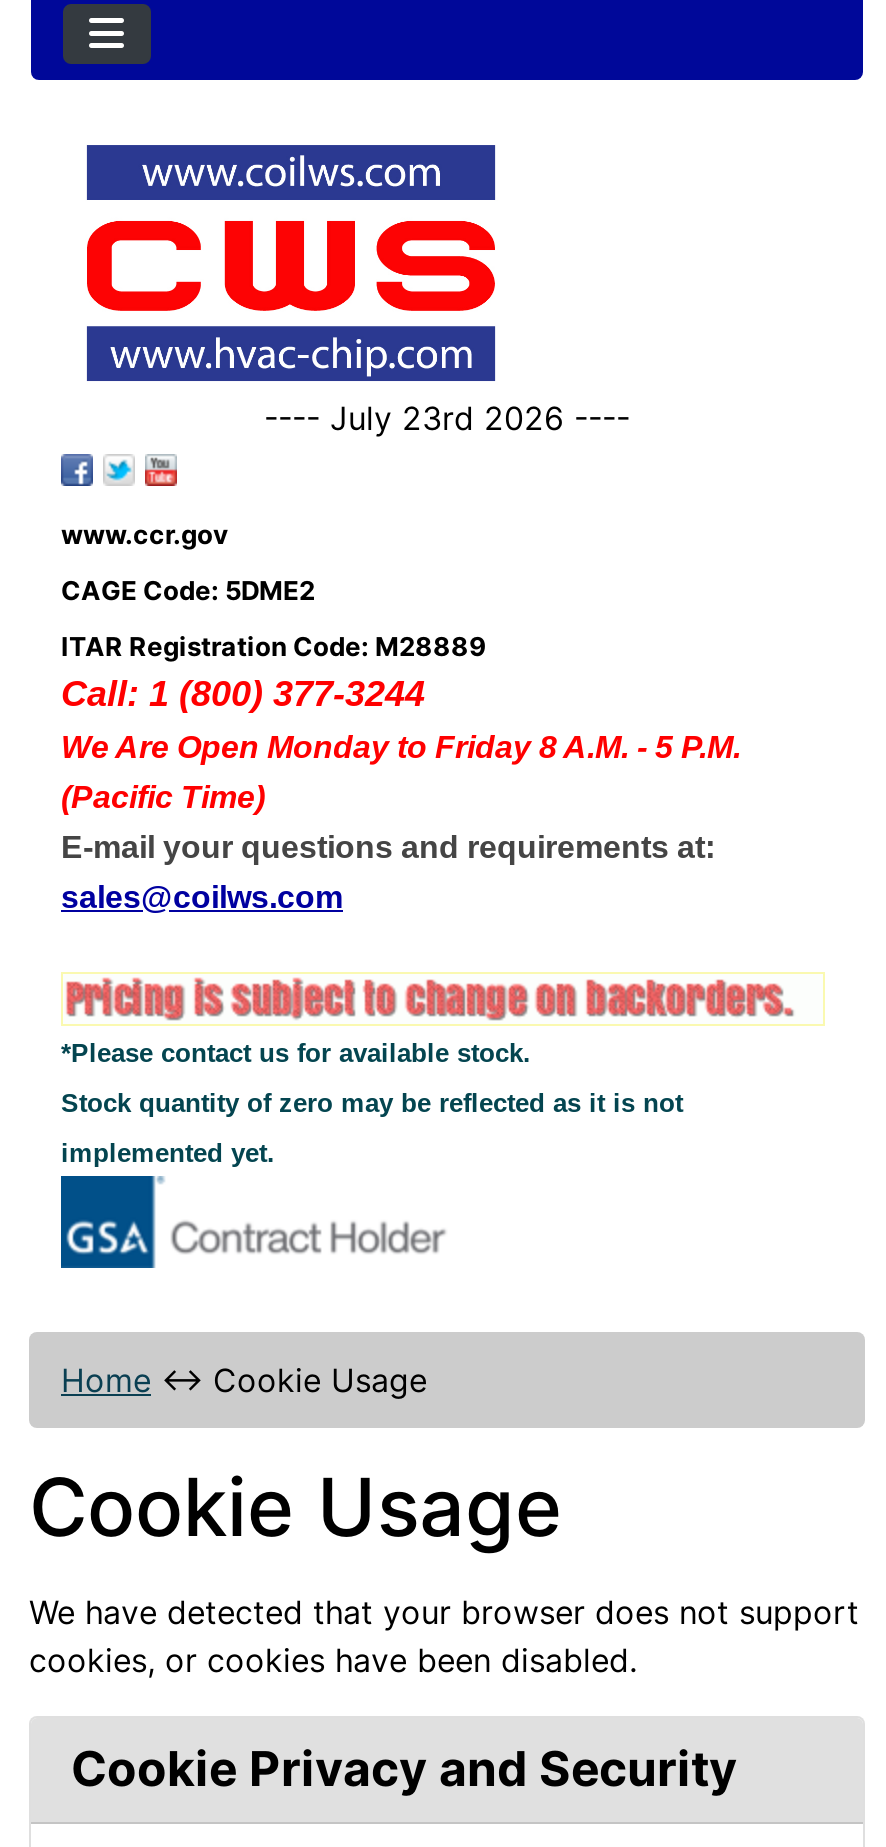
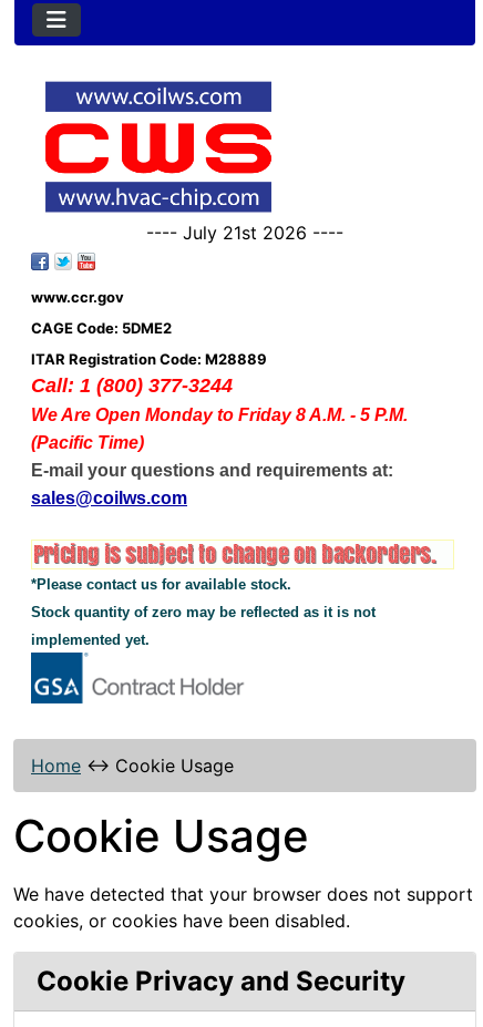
[264,399,630,439] ---- July 23rd 2026 ---- -> [146,222,343,244] ---- July 21st 2026 ----

